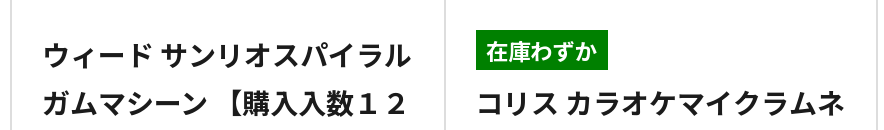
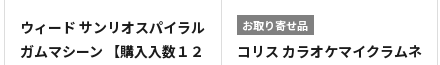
[486,35,596,67] 在庫わずか -> [242,17,308,33] お取り寄せ品

